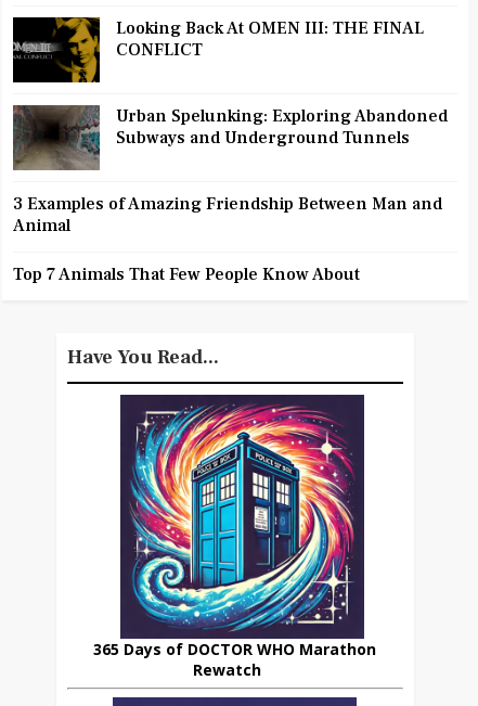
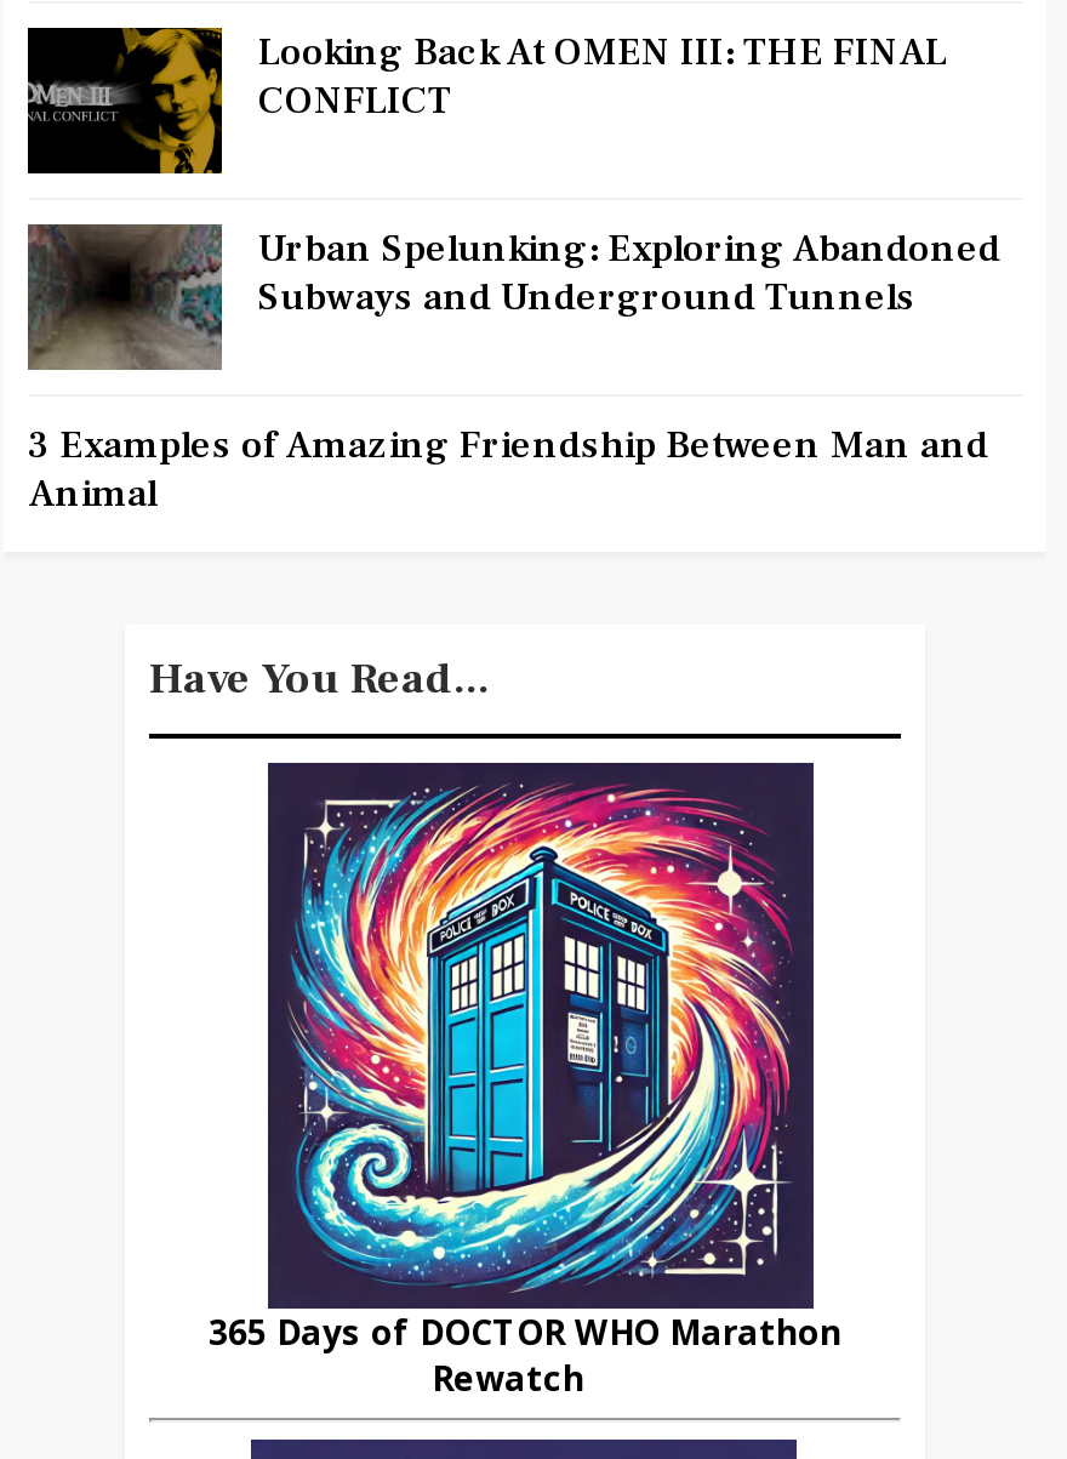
[13,264,360,285] Top 7 Animals That Few People Know About -> none

